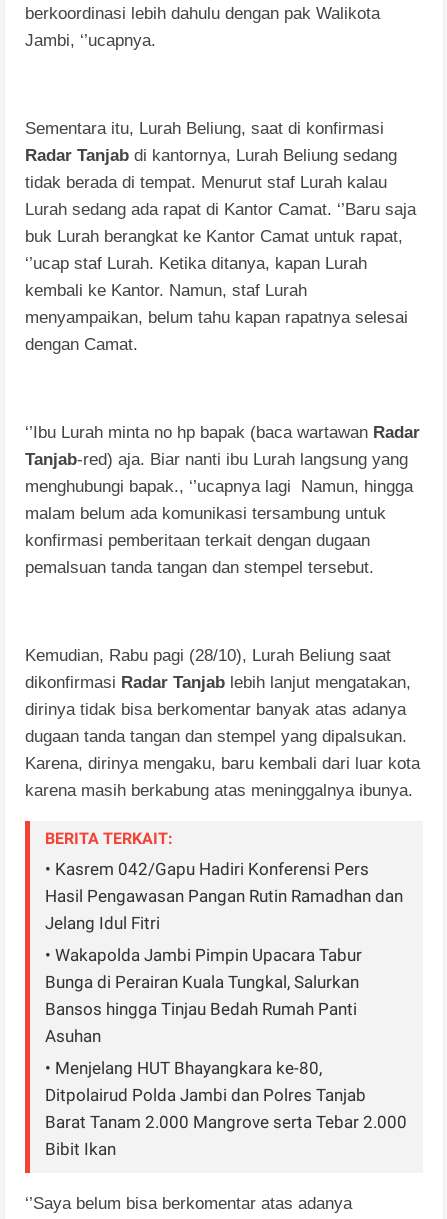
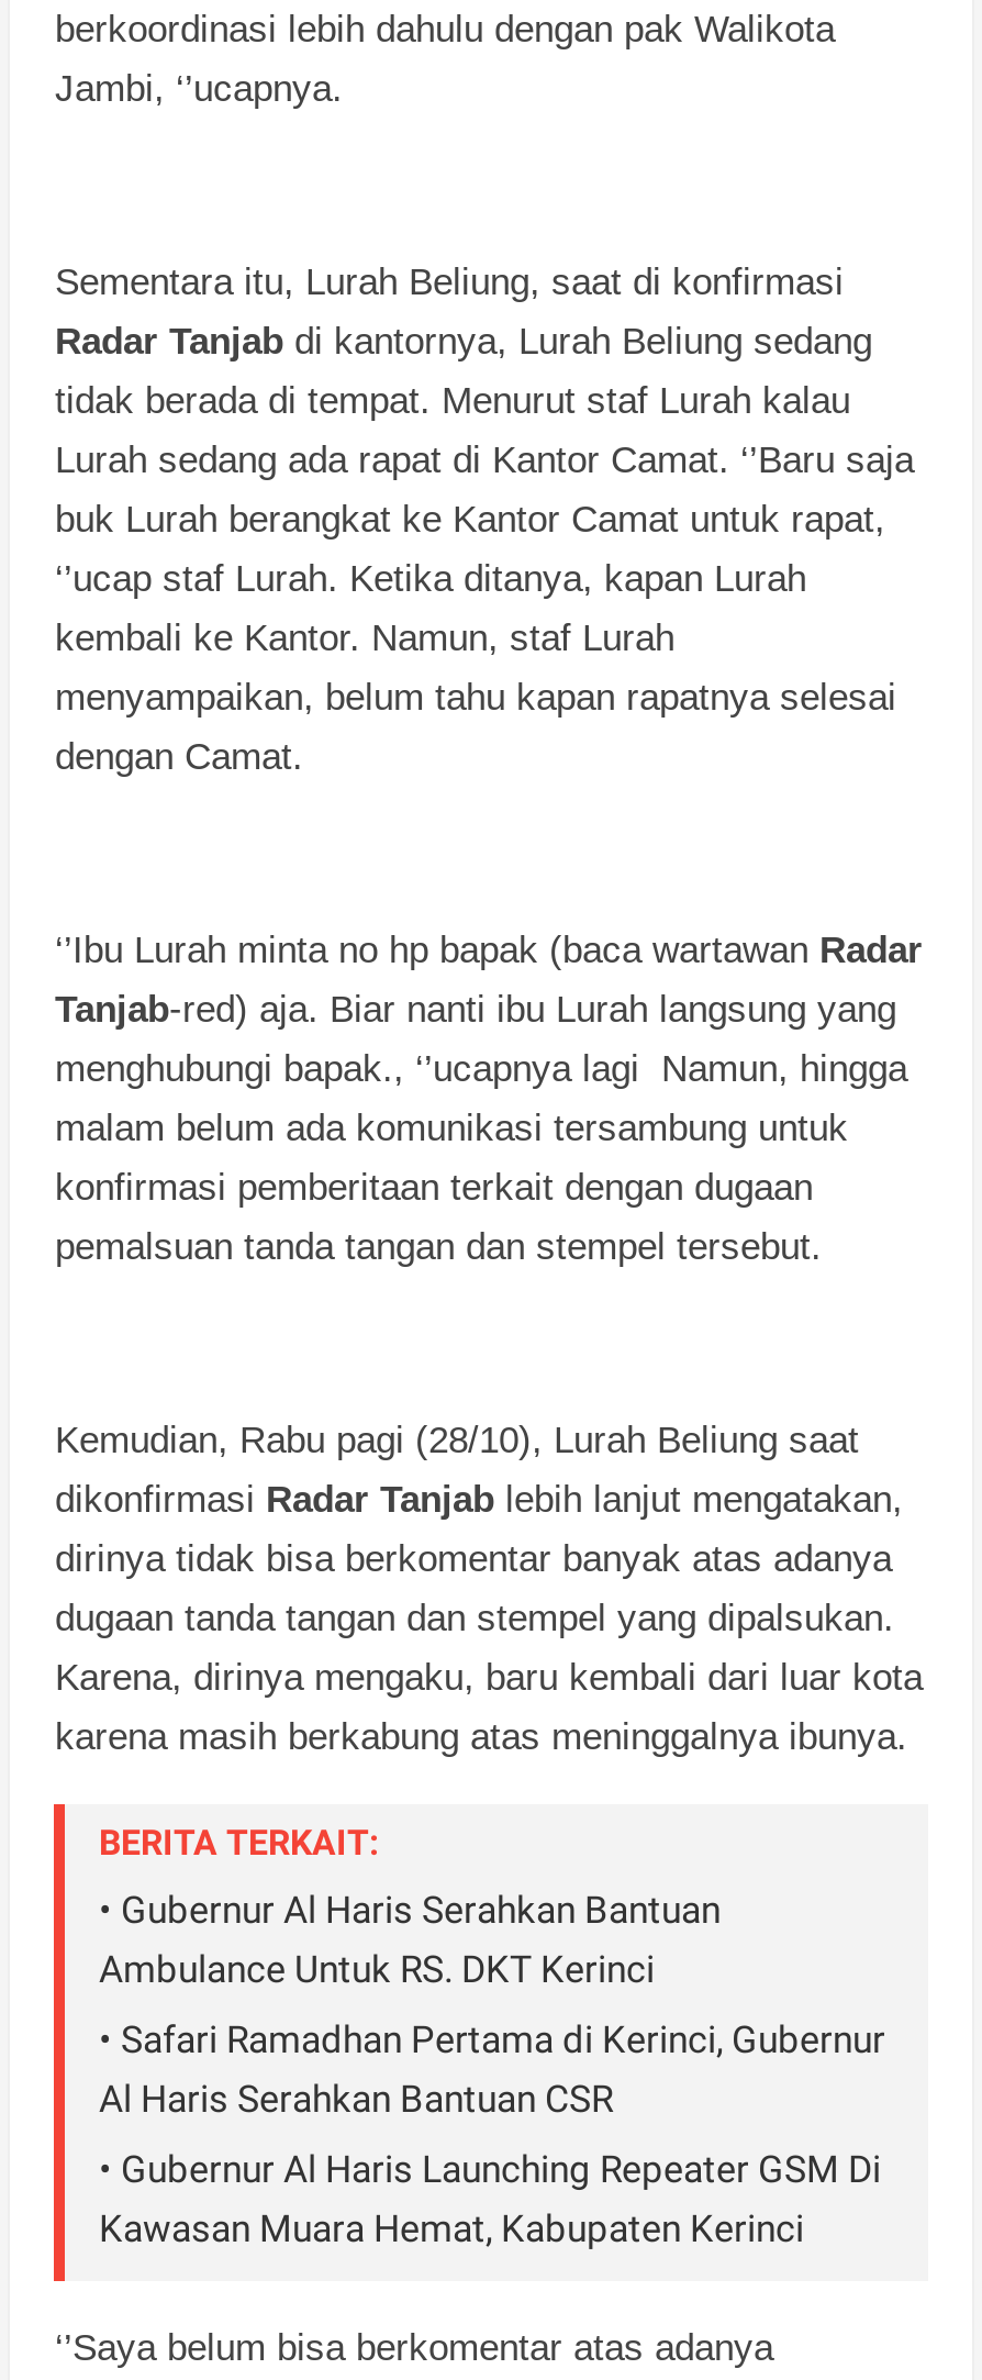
[45,859,403,933] • Kasrem 042/Gapu Hadiri Konferensi Pers | Hasil Pengawasan Pangan Rutin Ramadhan dan | Jelang Idul Fitri -> [99,1889,721,1992] • Gubernur Al Haris Serahkan Bantuan | Ambulance Untuk RS. DKT Kerinci
[45,945,362,1046] • Wakapolda Jambi Pimpin Upacara Tabur | Bunga di Perairan Kuala Tungkal, Salurkan | Bansos hingga Tinjau Bedah Rumah Panti | Asuhan -> [99,2018,885,2122] • Safari Ramadhan Pertama di Kerinci, Gubernur | Al Haris Serahkan Bantuan CSR
[45,1058,407,1159] • Menjelang HUT Bhayangkara ke-80, | Ditpolairud Polda Jambi dan Polres Tanjab | Barat Tanam 2.000 Mangrove serta Tebar 2.000 | Bibit Ikan -> [99,2148,881,2251] • Gubernur Al Haris Launching Repeater GSM Di | Kawasan Muara Hemat, Kabupaten Kerinci

